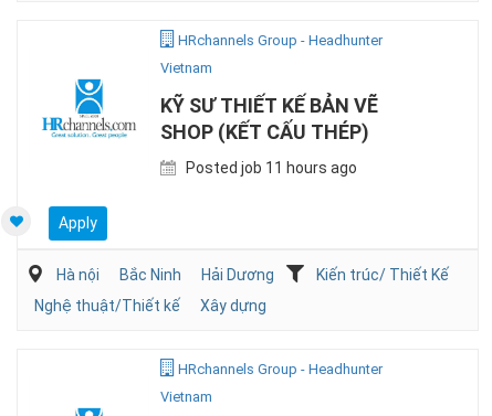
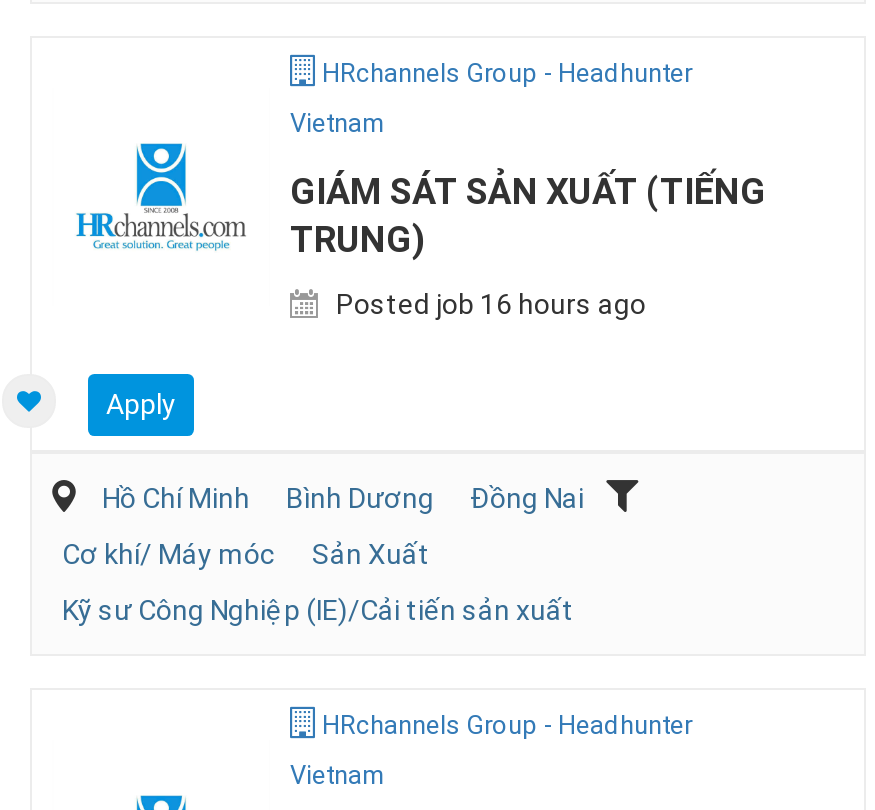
[160,94,378,143] KỸ SƯ THIẾT KẾ BẢN VẼ | SHOP (KẾT CẤU THÉP) -> [290,170,766,260] GIÁM SÁT SẢN XUẤT (TIẾNG | TRUNG)
[182,159,357,177] Posted job 11 hours ago -> [330,288,646,320] Posted job 16 hours ago
[34,266,449,314] Hà nội | Bắc Ninh | Hải Dương | Kiến trúc/ Thiết Kế | Nghệ thuật/Thiết kế | Xây dựng -> [62,482,584,626] Hồ Chí Minh | Bình Dương | Đồng Nai | Cơ khí/ Máy móc | Sản Xuất | Kỹ sư Công Nghiệp (IE)/Cải tiến sản xuất

